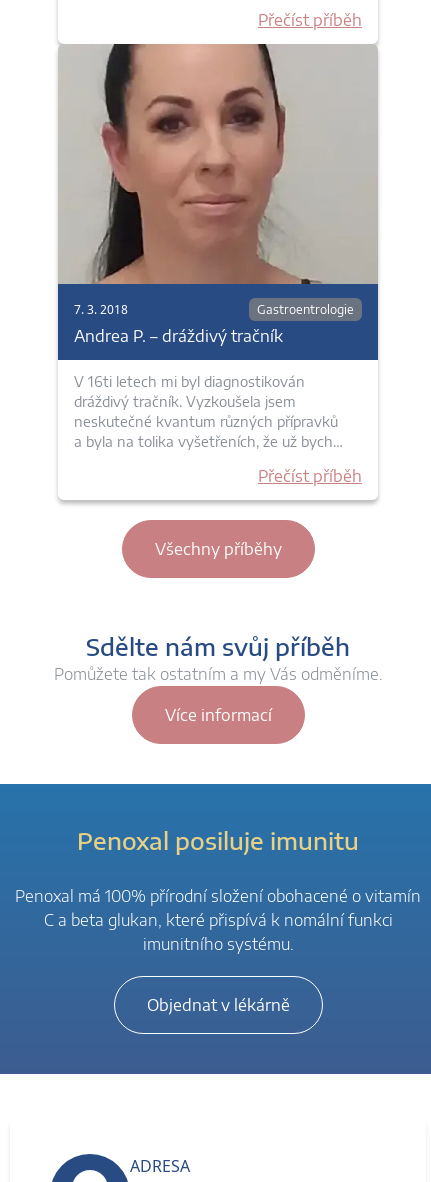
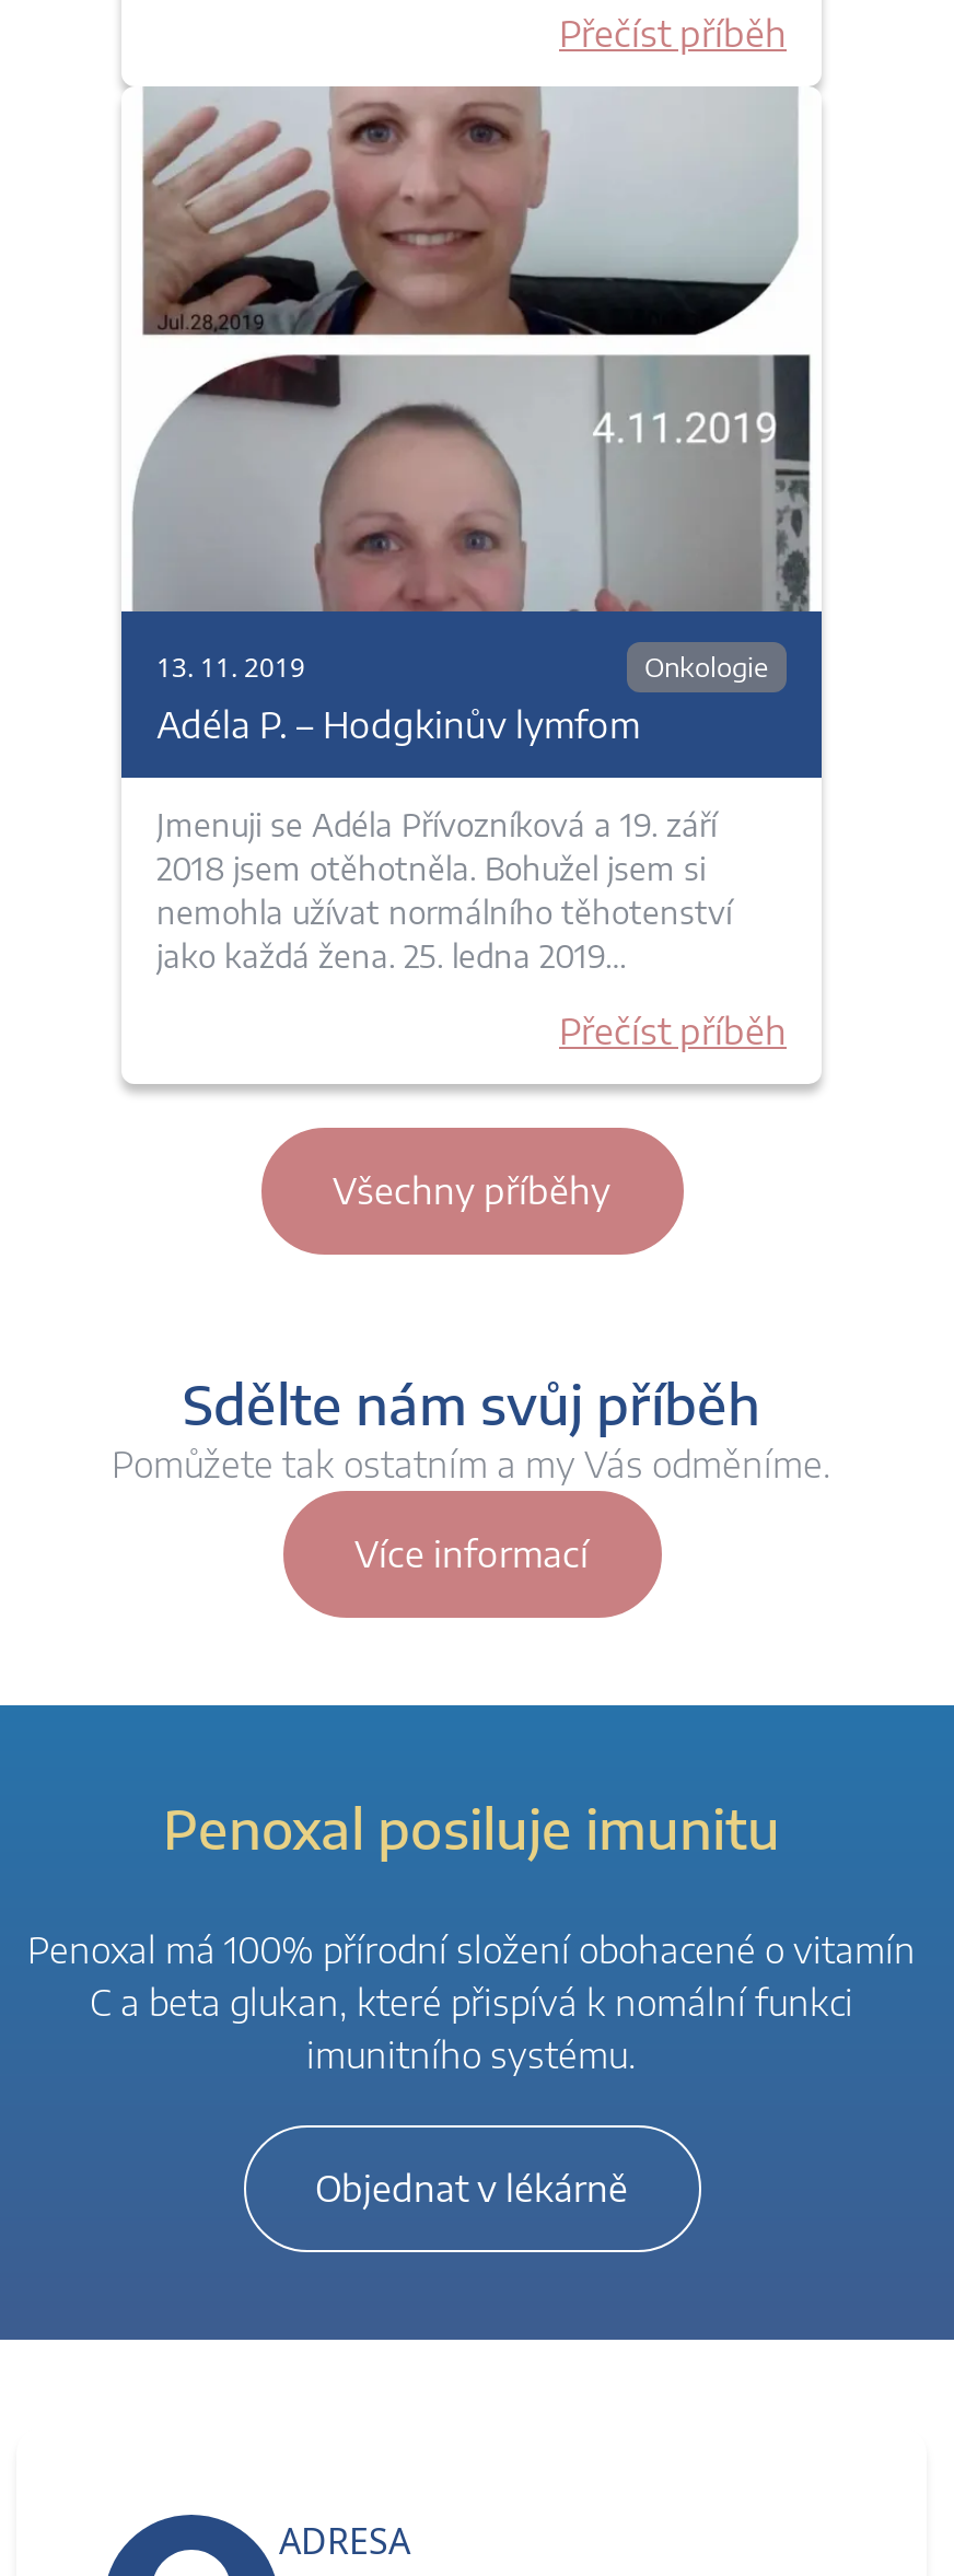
[58,43,378,346] [image] | 7. 3. 2018 | Gastroentrologie | Andrea P. – dráždivý tračník -> [121,86,822,747] [image] | 13. 11. 2019 | Onkologie | Adéla P. – Hodgkinův lymfom
[74,373,343,450] V 16ti letech mi byl diagnostikován | dráždivý tračník. Vyzkoušela jsem | neskutečné kvantum různých přípravků | a byla na tolika vyšetřeních, že už bych… -> [156,806,732,975] Jmenuji se Adéla Přívozníková a 19. září | 2018 jsem otěhotněla. Bohužel jsem si | nemohla užívat normálního těhotenství | jako každá žena. 25. ledna 2019…

